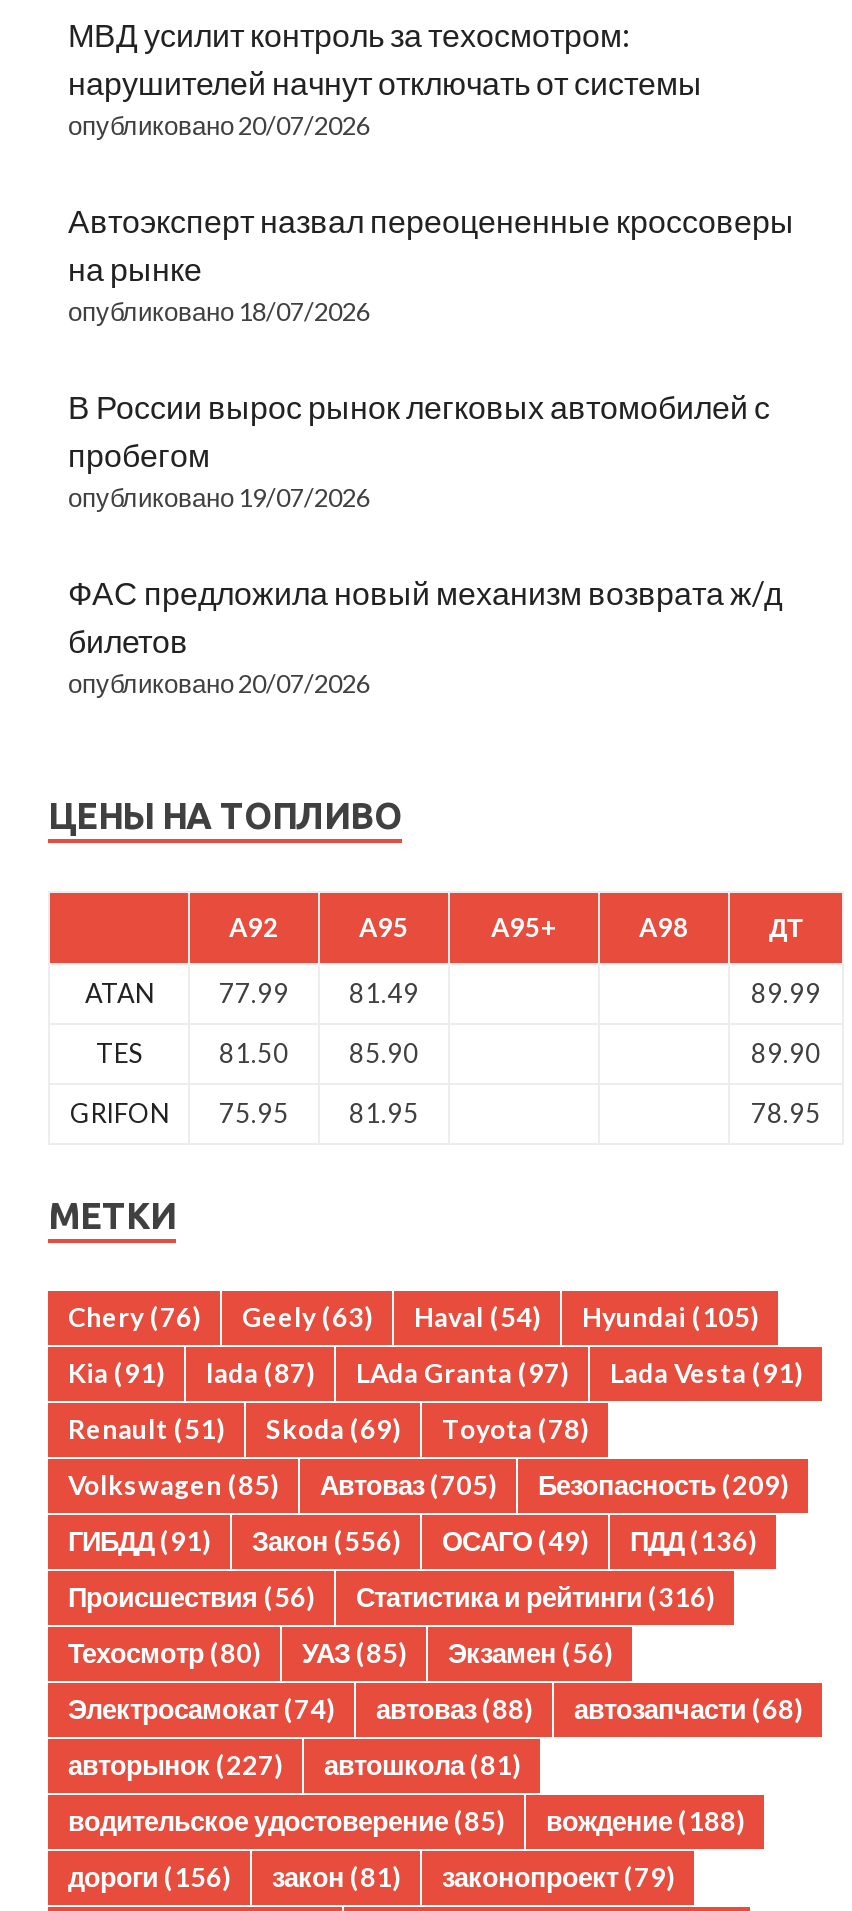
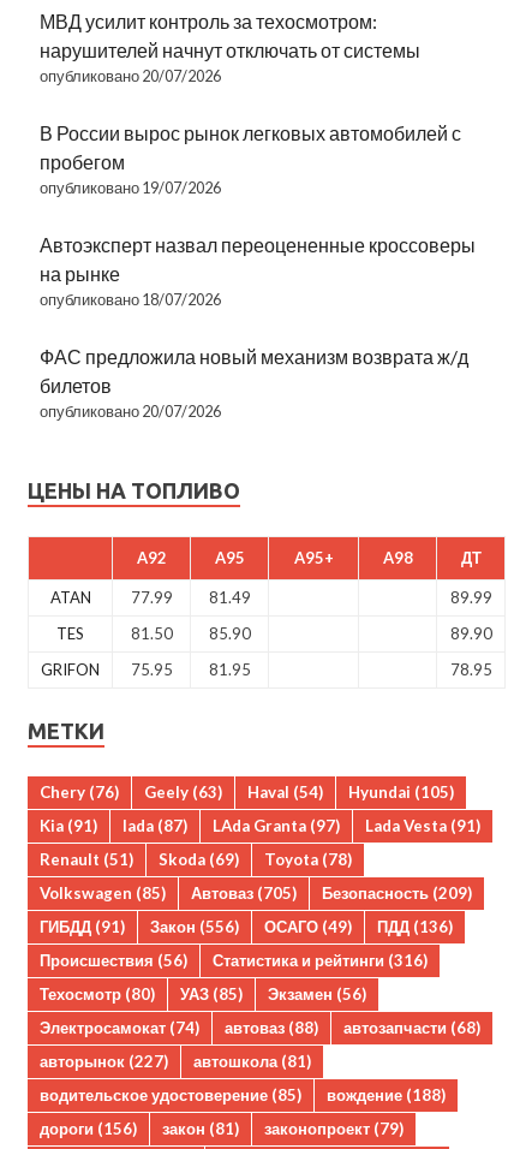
moved [68,202,794,328] -> [40,234,476,309]: Автоэксперт назвал переоцененные кроссоверы | на рынке | опубликовано 18/07/2026
moved [68,388,770,514] -> [40,122,461,198]: В России вырос рынок легковых автомобилей с | пробегом | опубликовано 19/07/2026

